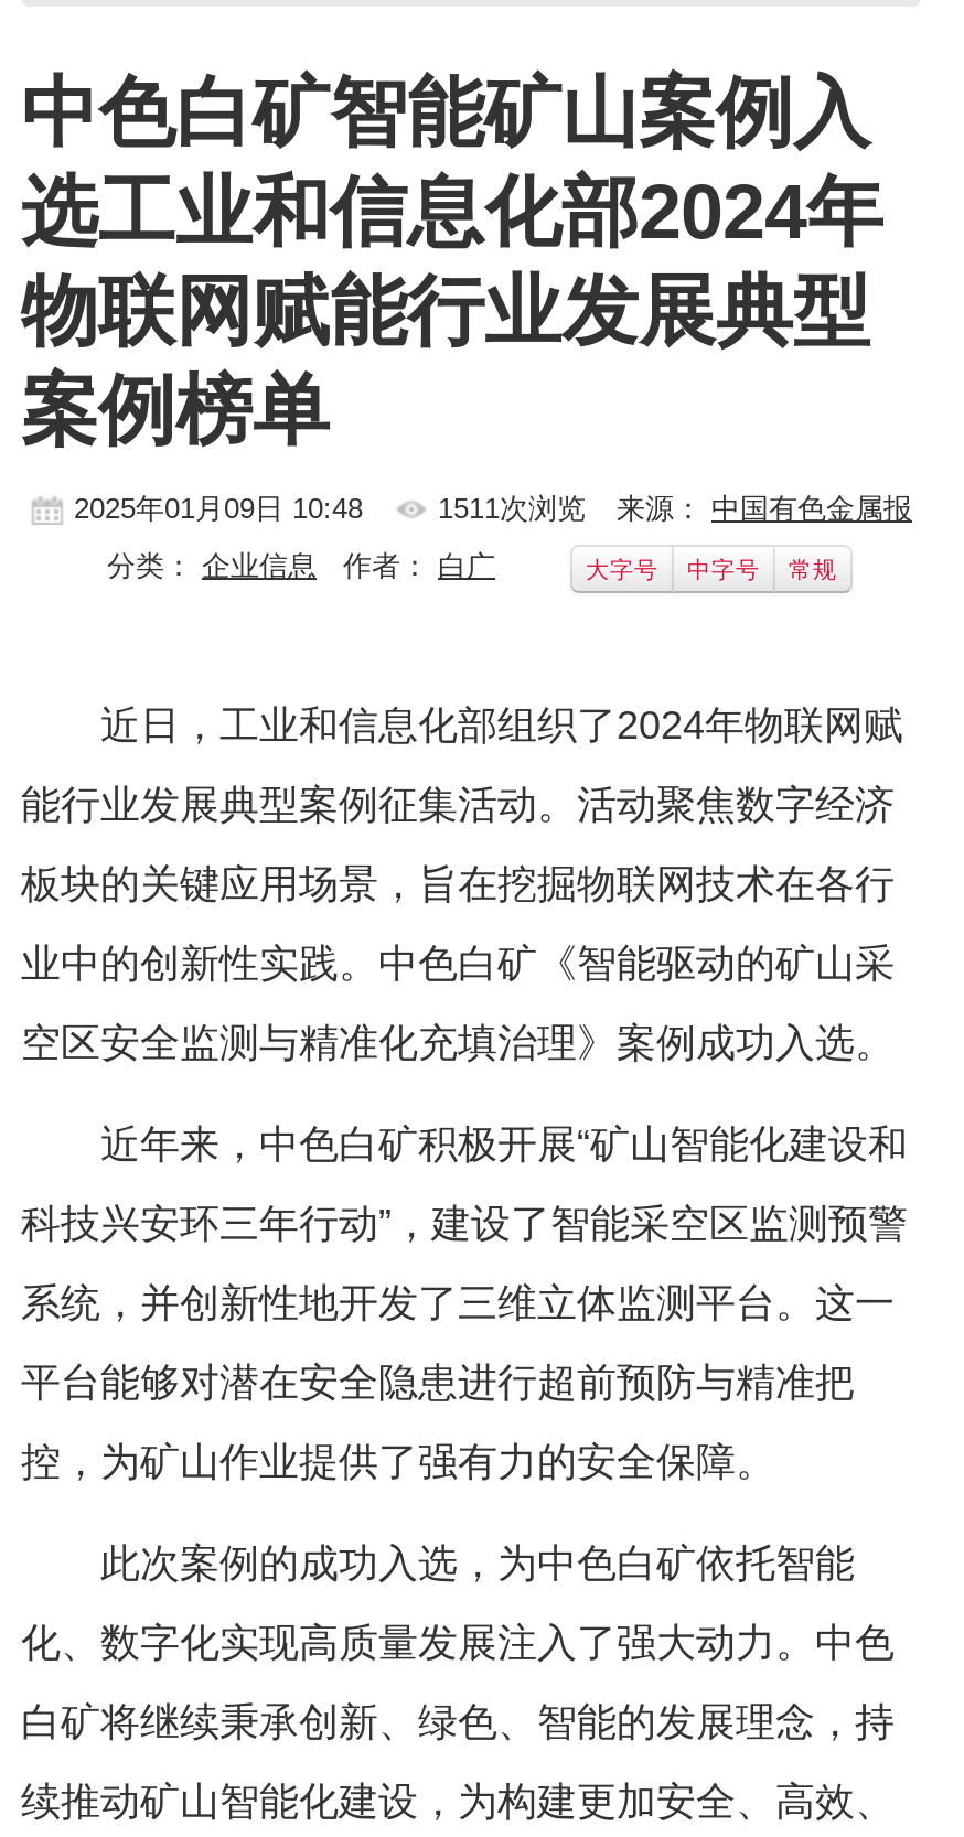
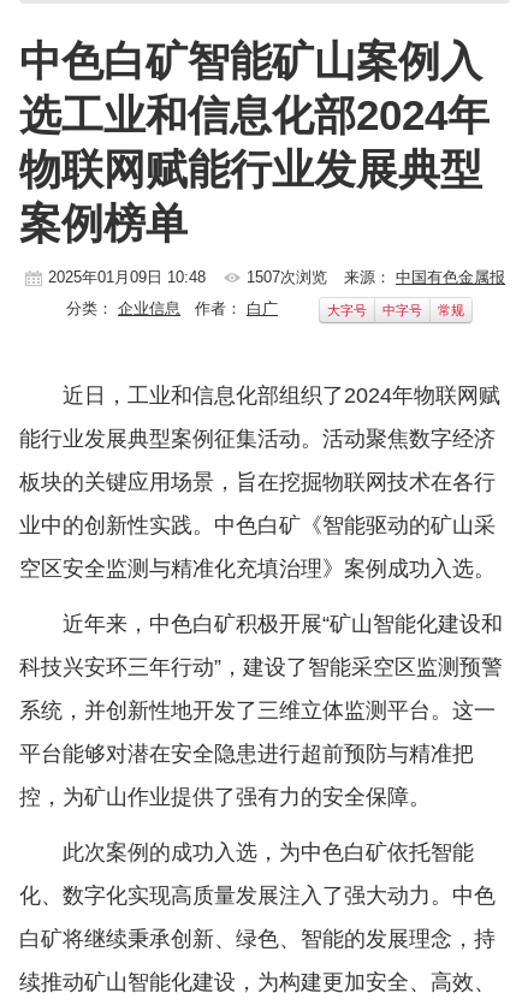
[438,492,586,525] 1511次浏览 -> [247,268,327,286] 1507次浏览

